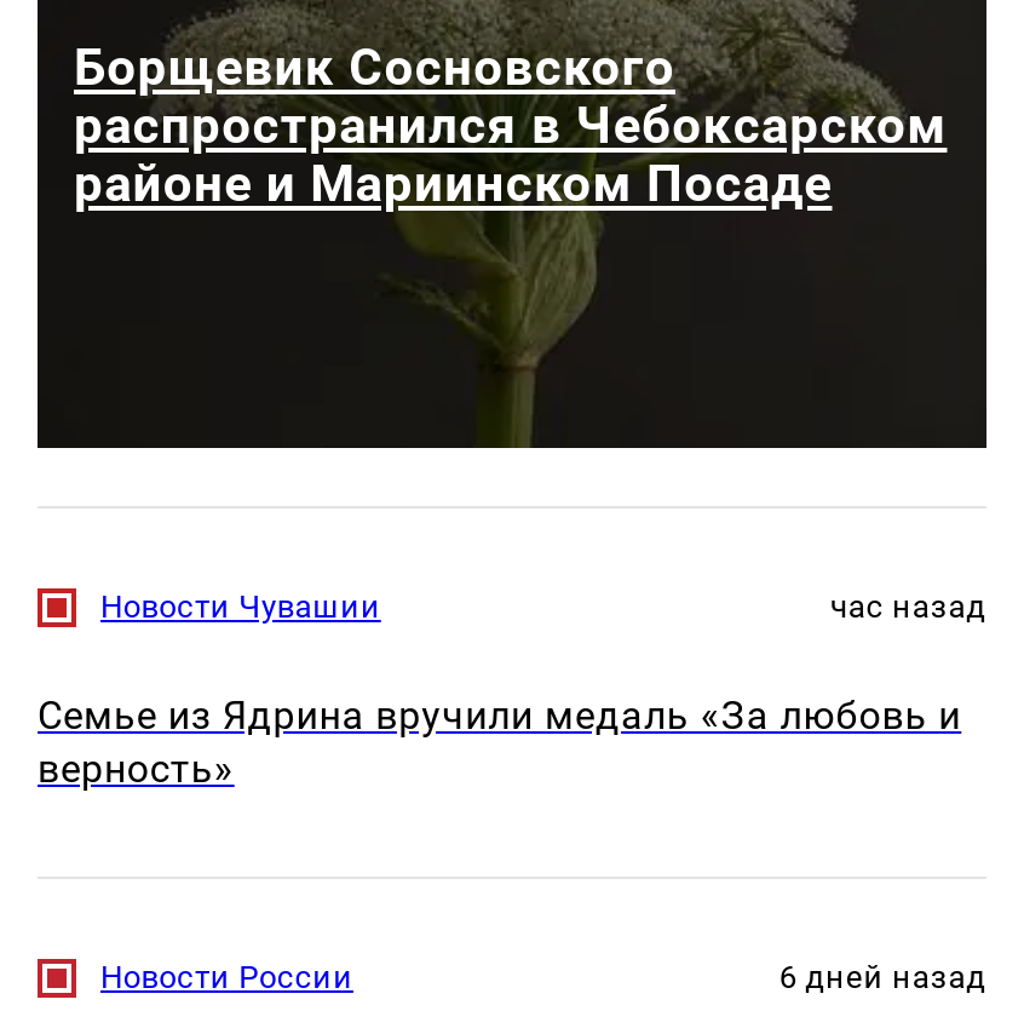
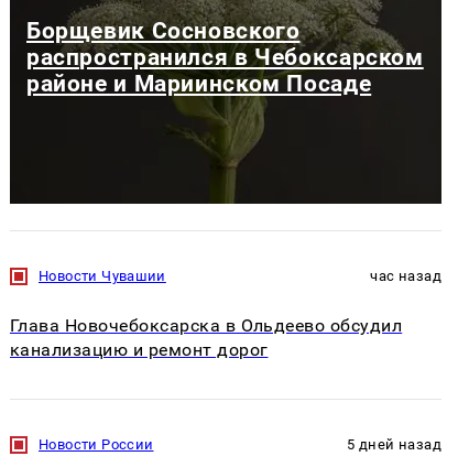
[38,693,961,792] Семье из Ядрина вручили медаль «За любовь и | верность» -> [10,315,402,360] Глава Новочебоксарска в Ольдеево обсудил | канализацию и ремонт дорог
[779,960,986,996] 6 дней назад -> [347,436,441,453] 5 дней назад

